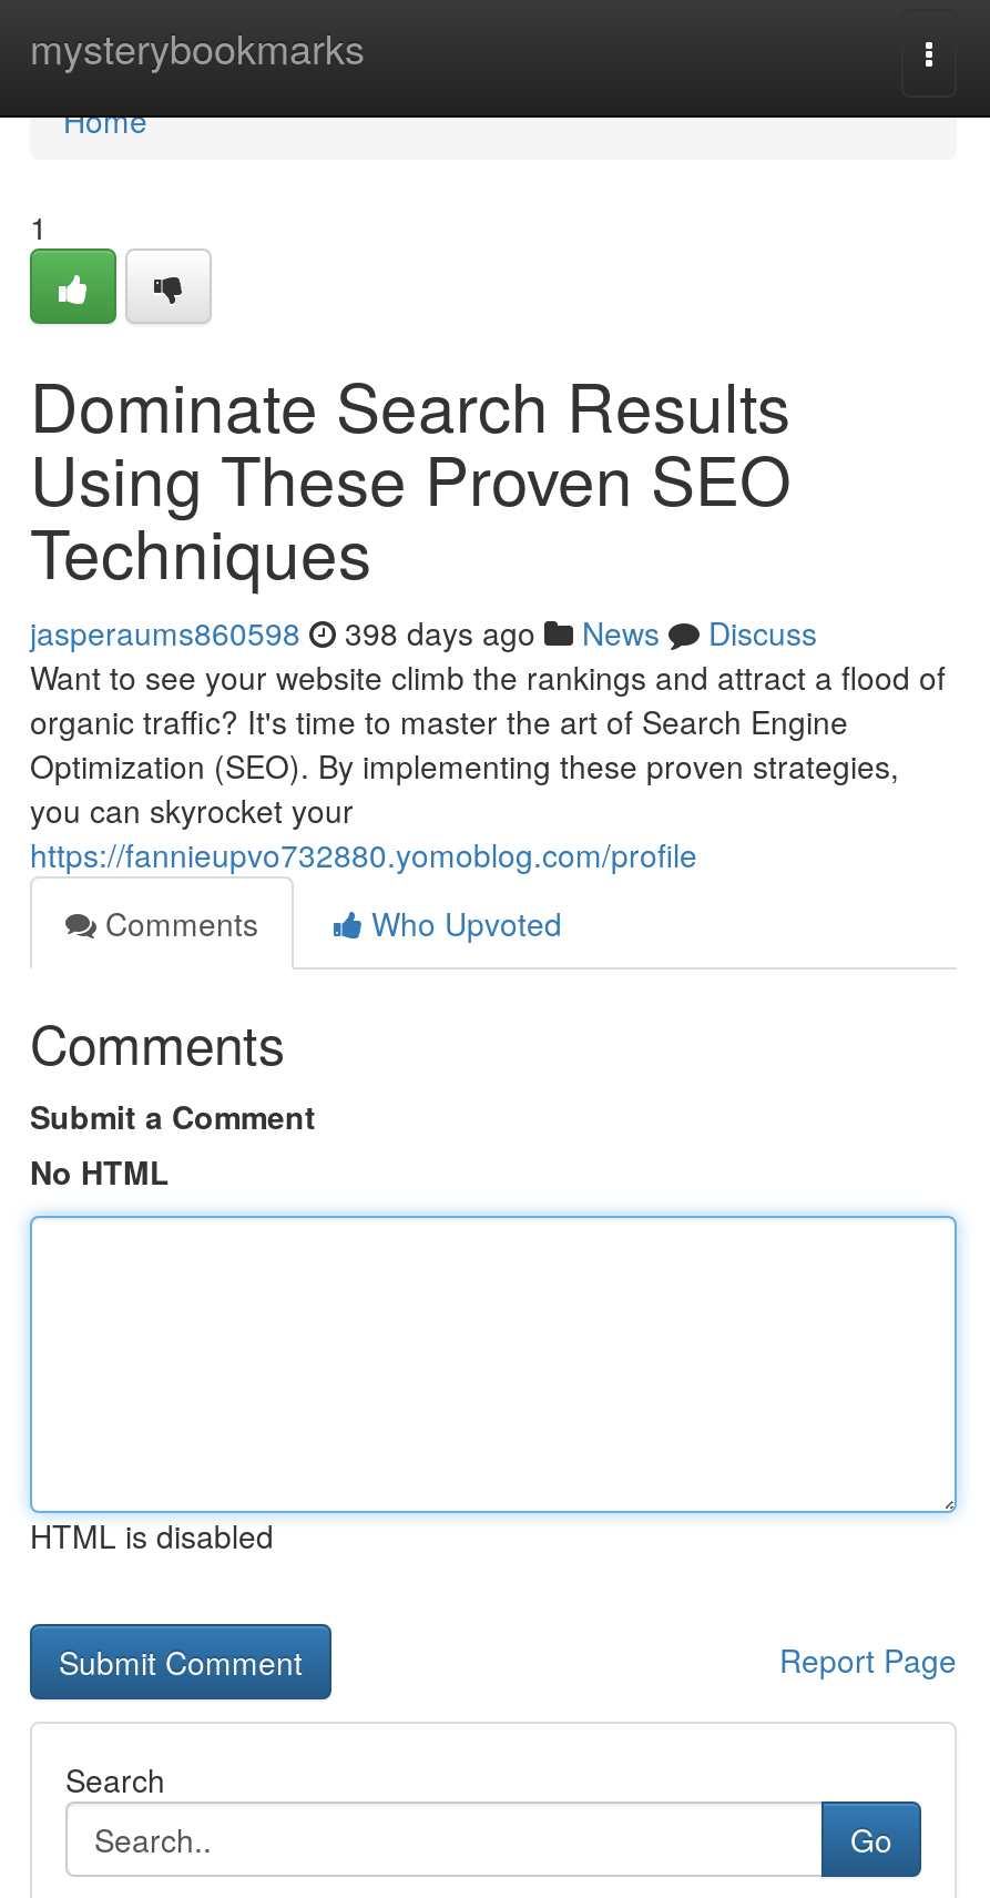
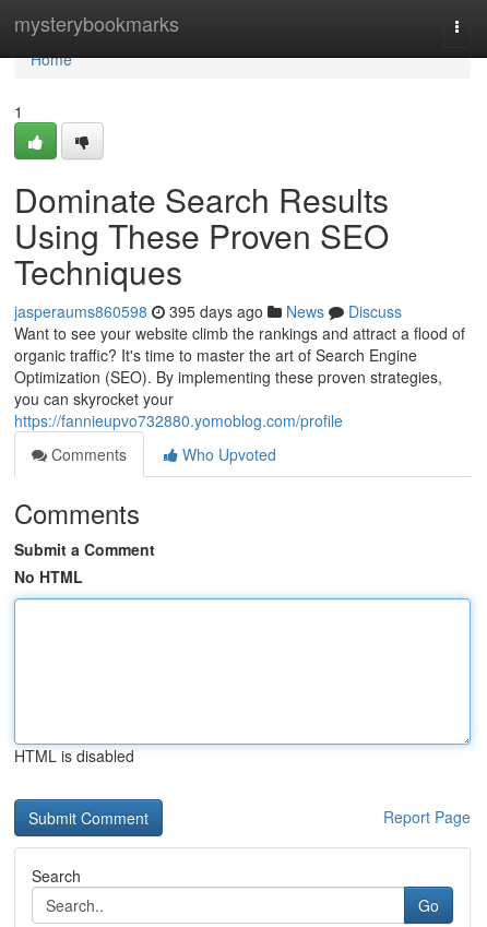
[30,610,817,654] jasperaums860598 398 days ago News Discuss -> [14,300,402,322] jasperaums860598 395 days ago News Discuss

